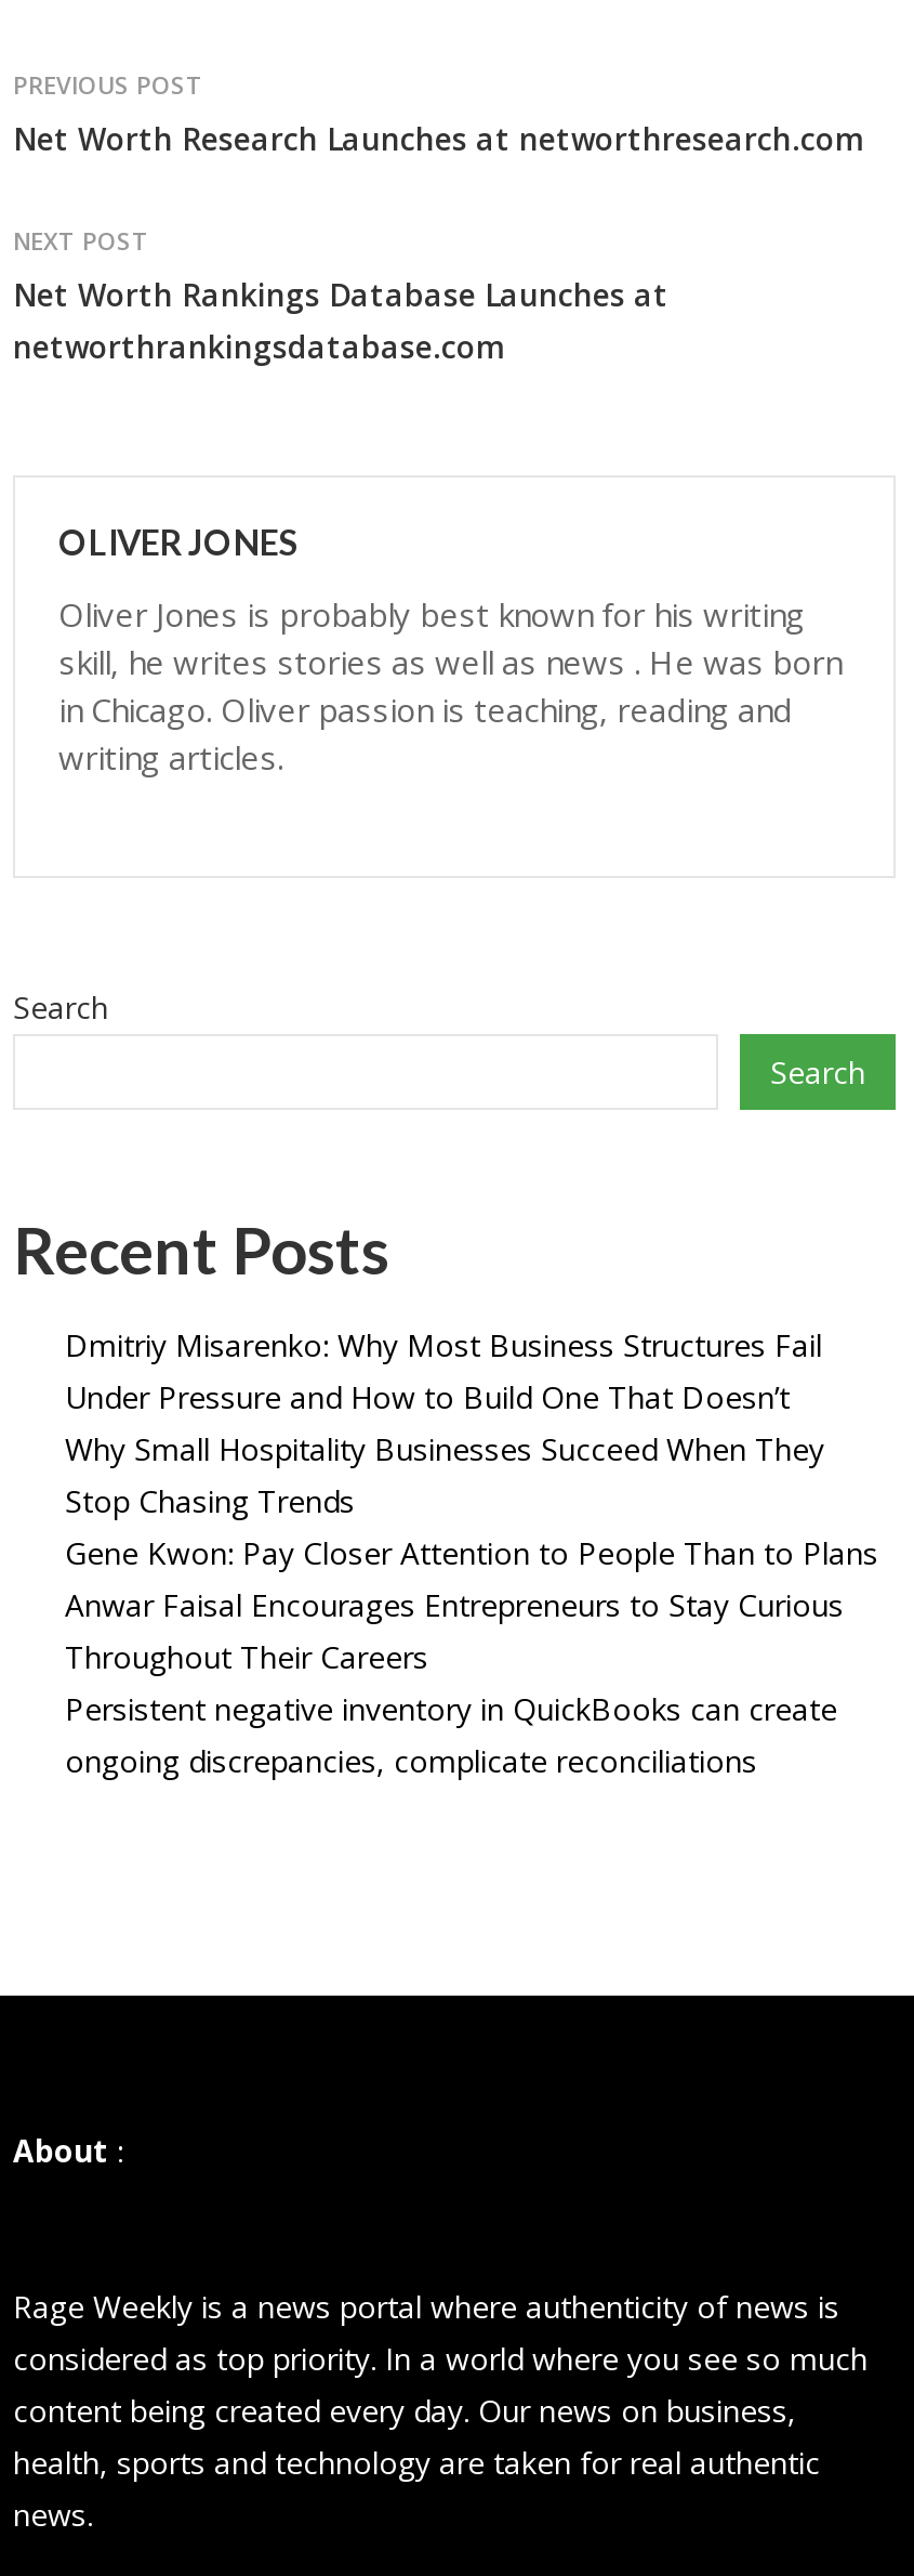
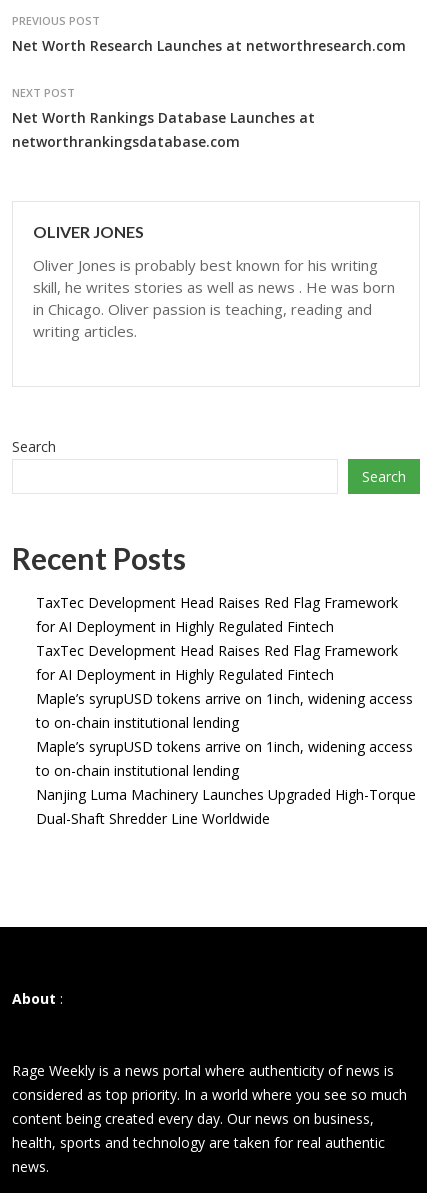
[65,1324,878,1781] Dmitriy Misarenko: Why Most Business Structures Fail | Under Pressure and How to Build One That Doesn’t | Why Small Hospitality Businesses Succeed When They | Stop Chasing Trends | Gene Kwon: Pay Closer Attention to People Than to Plans | Anwar Faisal Encourages Entrepreneurs to Stay Curious | Throughout Their Careers | Persistent negative inventory in QuickBooks can create | ongoing discrepancies, complicate reconciliations -> [36,593,416,828] TaxTec Development Head Raises Red Flag Framework | for AI Deployment in Highly Regulated Fintech | TaxTec Development Head Raises Red Flag Framework | for AI Deployment in Highly Regulated Fintech | Maple’s syrupUSD tokens arrive on 1inch, widening access | to on-chain institutional lending | Maple’s syrupUSD tokens arrive on 1inch, widening access | to on-chain institutional lending | Nanjing Luma Machinery Launches Upgraded High-Torque | Dual-Shaft Shredder Line Worldwide

